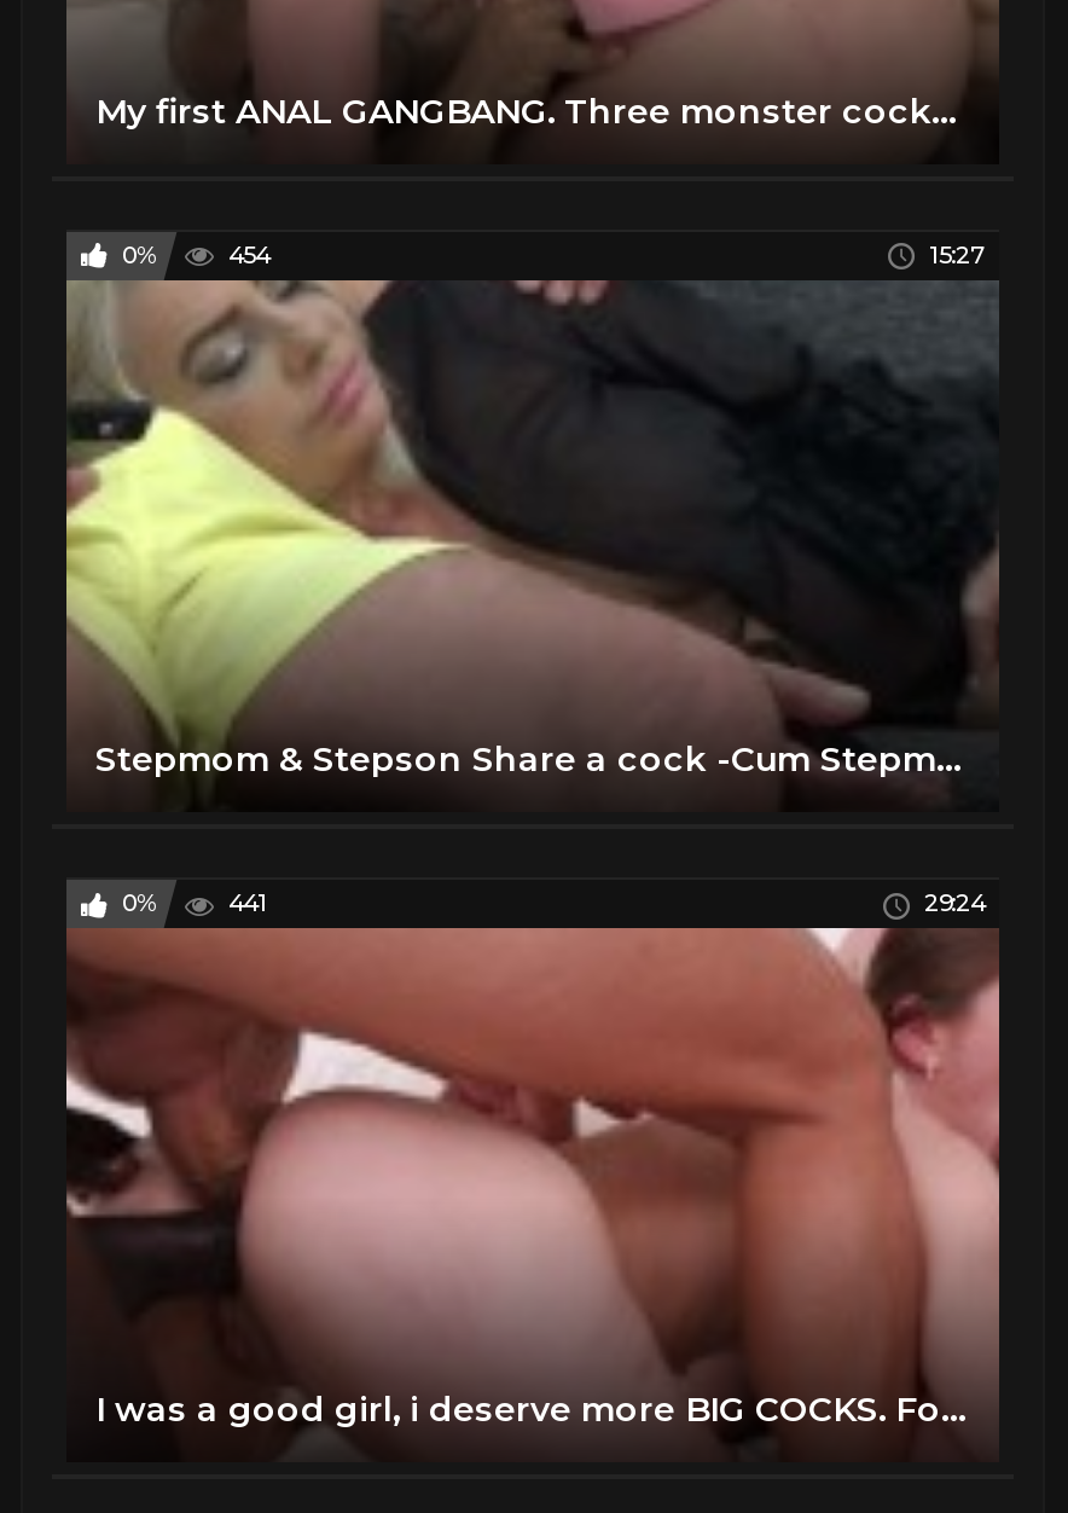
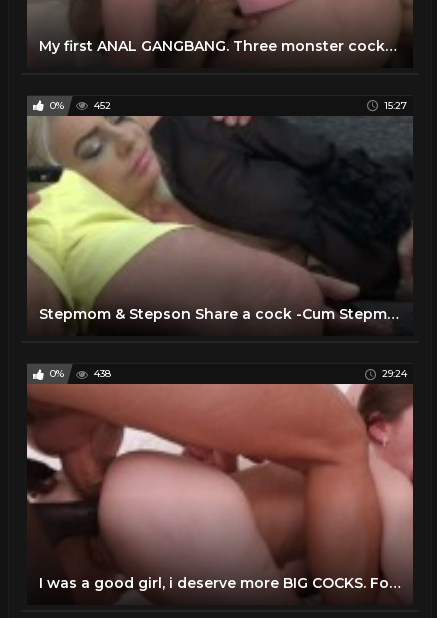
[228,239,269,270] 454 -> [94,99,111,112] 452
[228,888,267,919] 441 -> [94,367,111,380] 438

